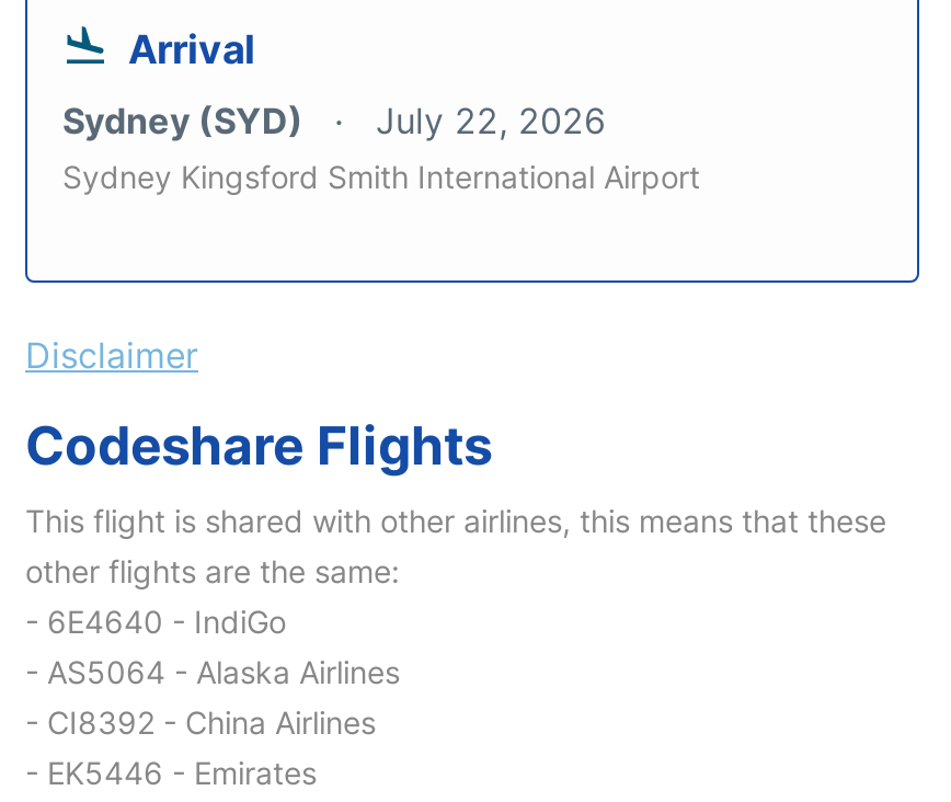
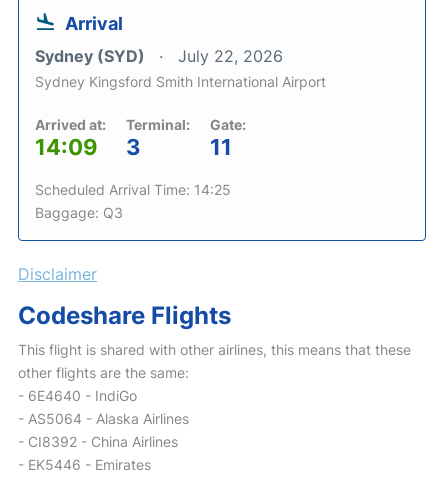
none -> [35,116,106,160] Arrived at: | 14:09
none -> [35,116,246,221] Gate: | 11 | Scheduled Arrival Time: 14:25 | Baggage: Q3
none -> [126,116,190,160] Terminal: | 3

